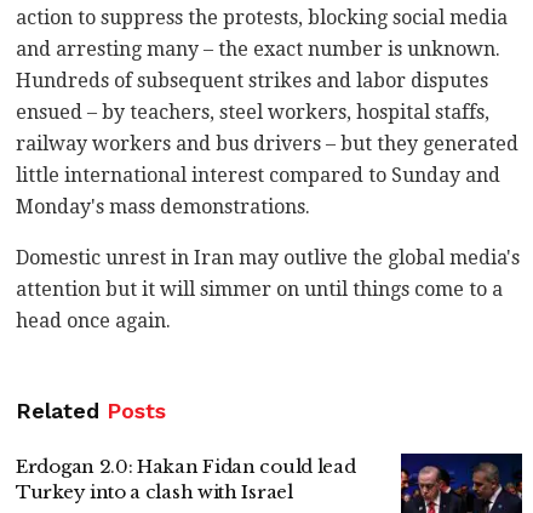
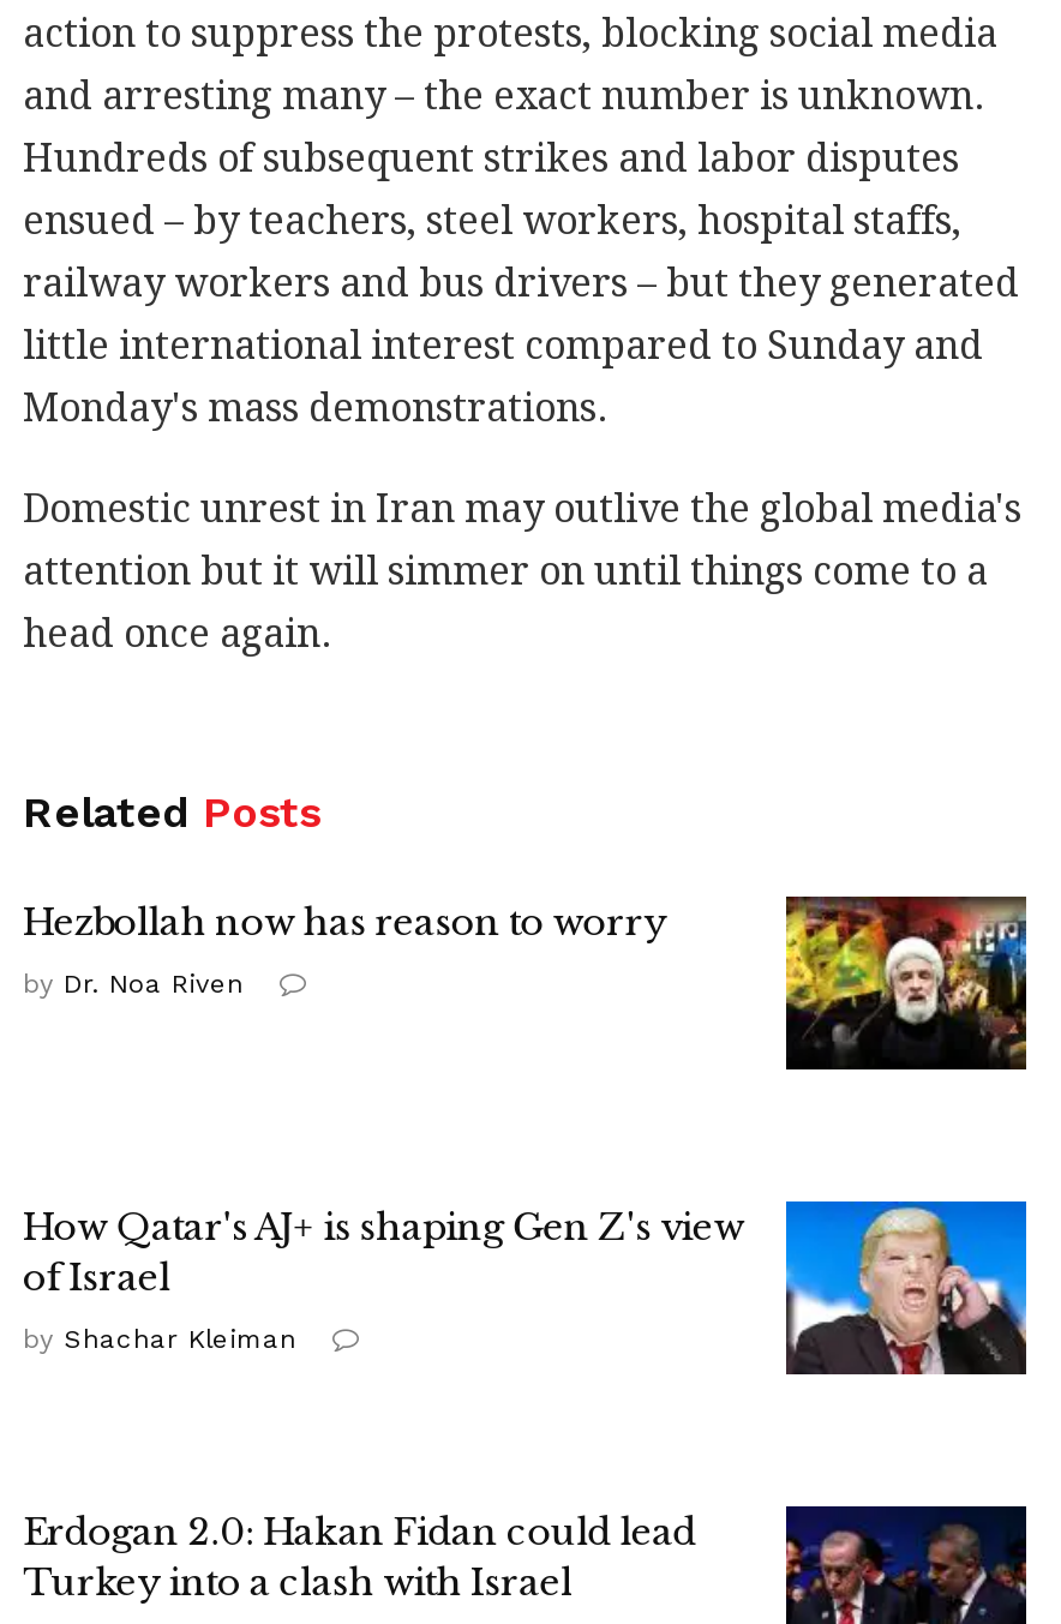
none -> [23,899,666,1000] Hezbollah now has reason to worry | by Dr. Noa Riven
none -> [23,1199,1029,1377] [image] | How Qatar's AJ+ is shaping Gen Z's view | of Israel | by Shachar Kleiman
none -> [784,897,1029,1072] [image]

